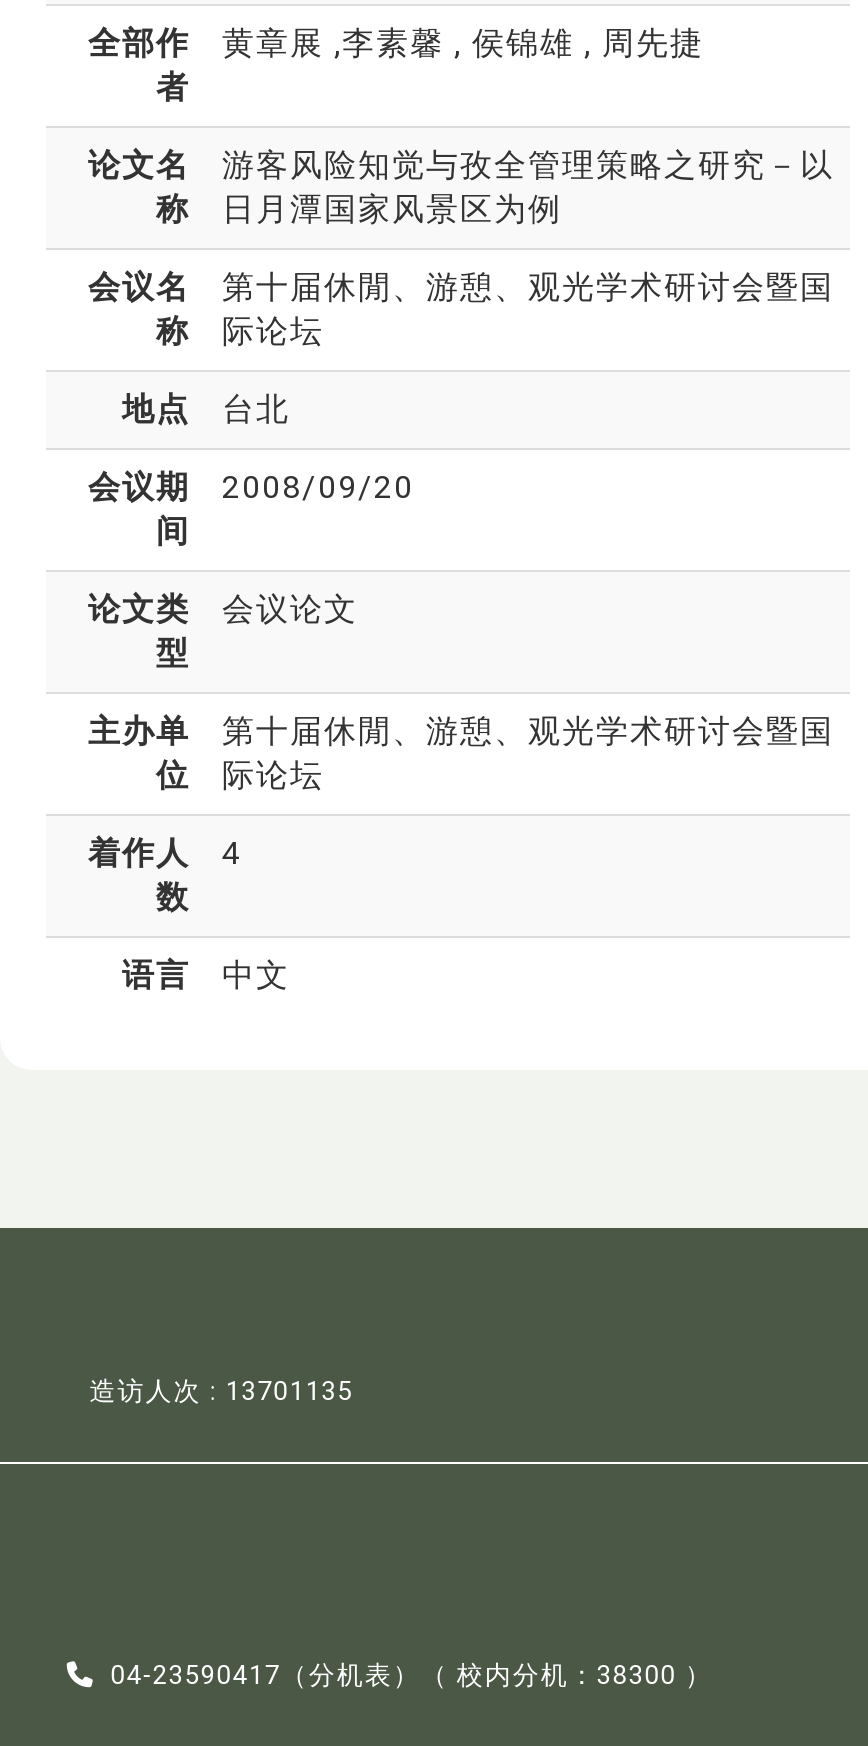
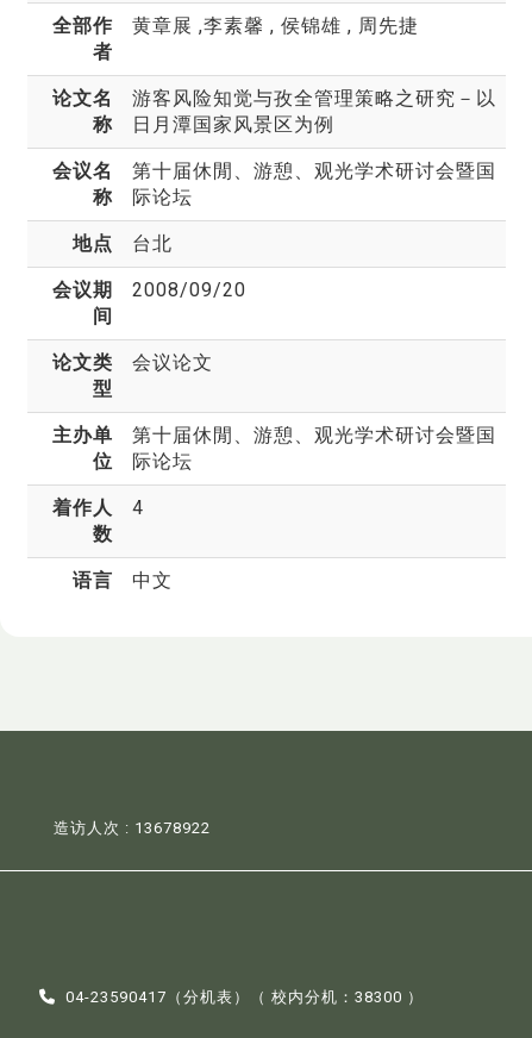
[89,1376,353,1406] 造访人次 : 13701135 -> [53,819,210,837] 造访人次 : 13678922

